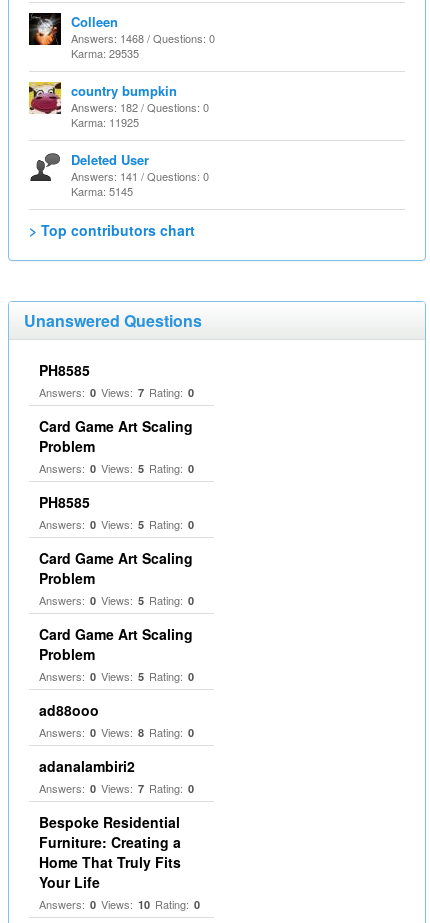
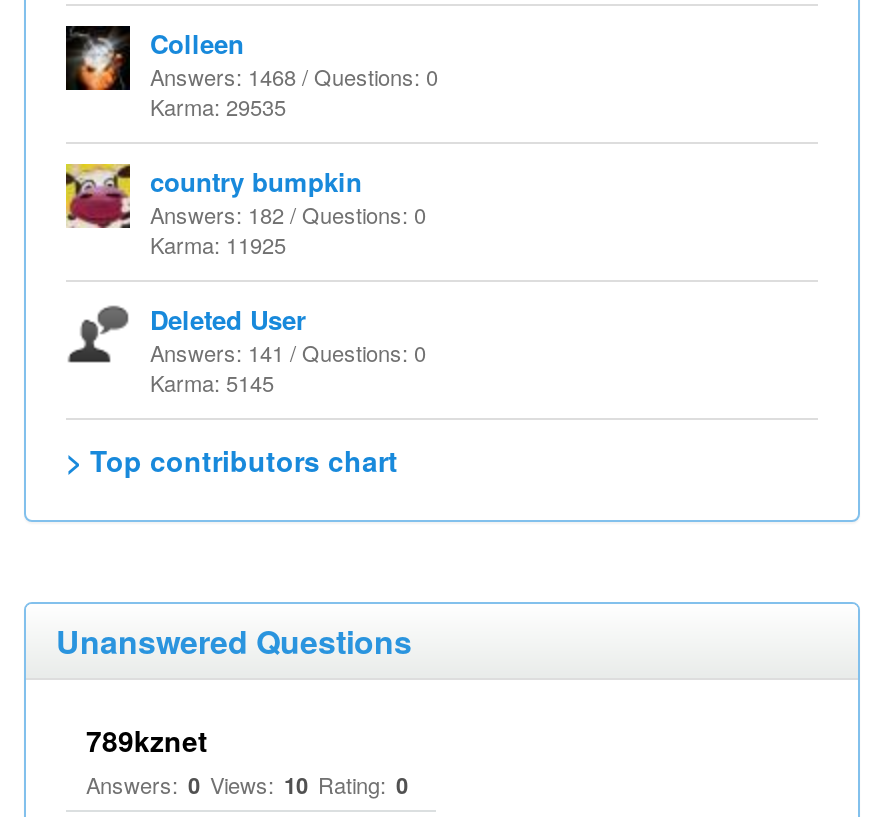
[39,360,194,892] PH8585 | Answers: 0 Views: 7 Rating: 0 | Card Game Art Scaling | Problem | Answers: 0 Views: 5 Rating: 0 | PH8585 | Answers: 0 Views: 5 Rating: 0 | Card Game Art Scaling | Problem | Answers: 0 Views: 5 Rating: 0 | Card Game Art Scaling | Problem | Answers: 0 Views: 5 Rating: 0 | ad88ooo | Answers: 0 Views: 8 Rating: 0 | adanalambiri2 | Answers: 0 Views: 7 Rating: 0 | Bespoke Residential | Furniture: Creating a | Home That Truly Fits | Your Life -> [86,720,208,760] 789kznet

